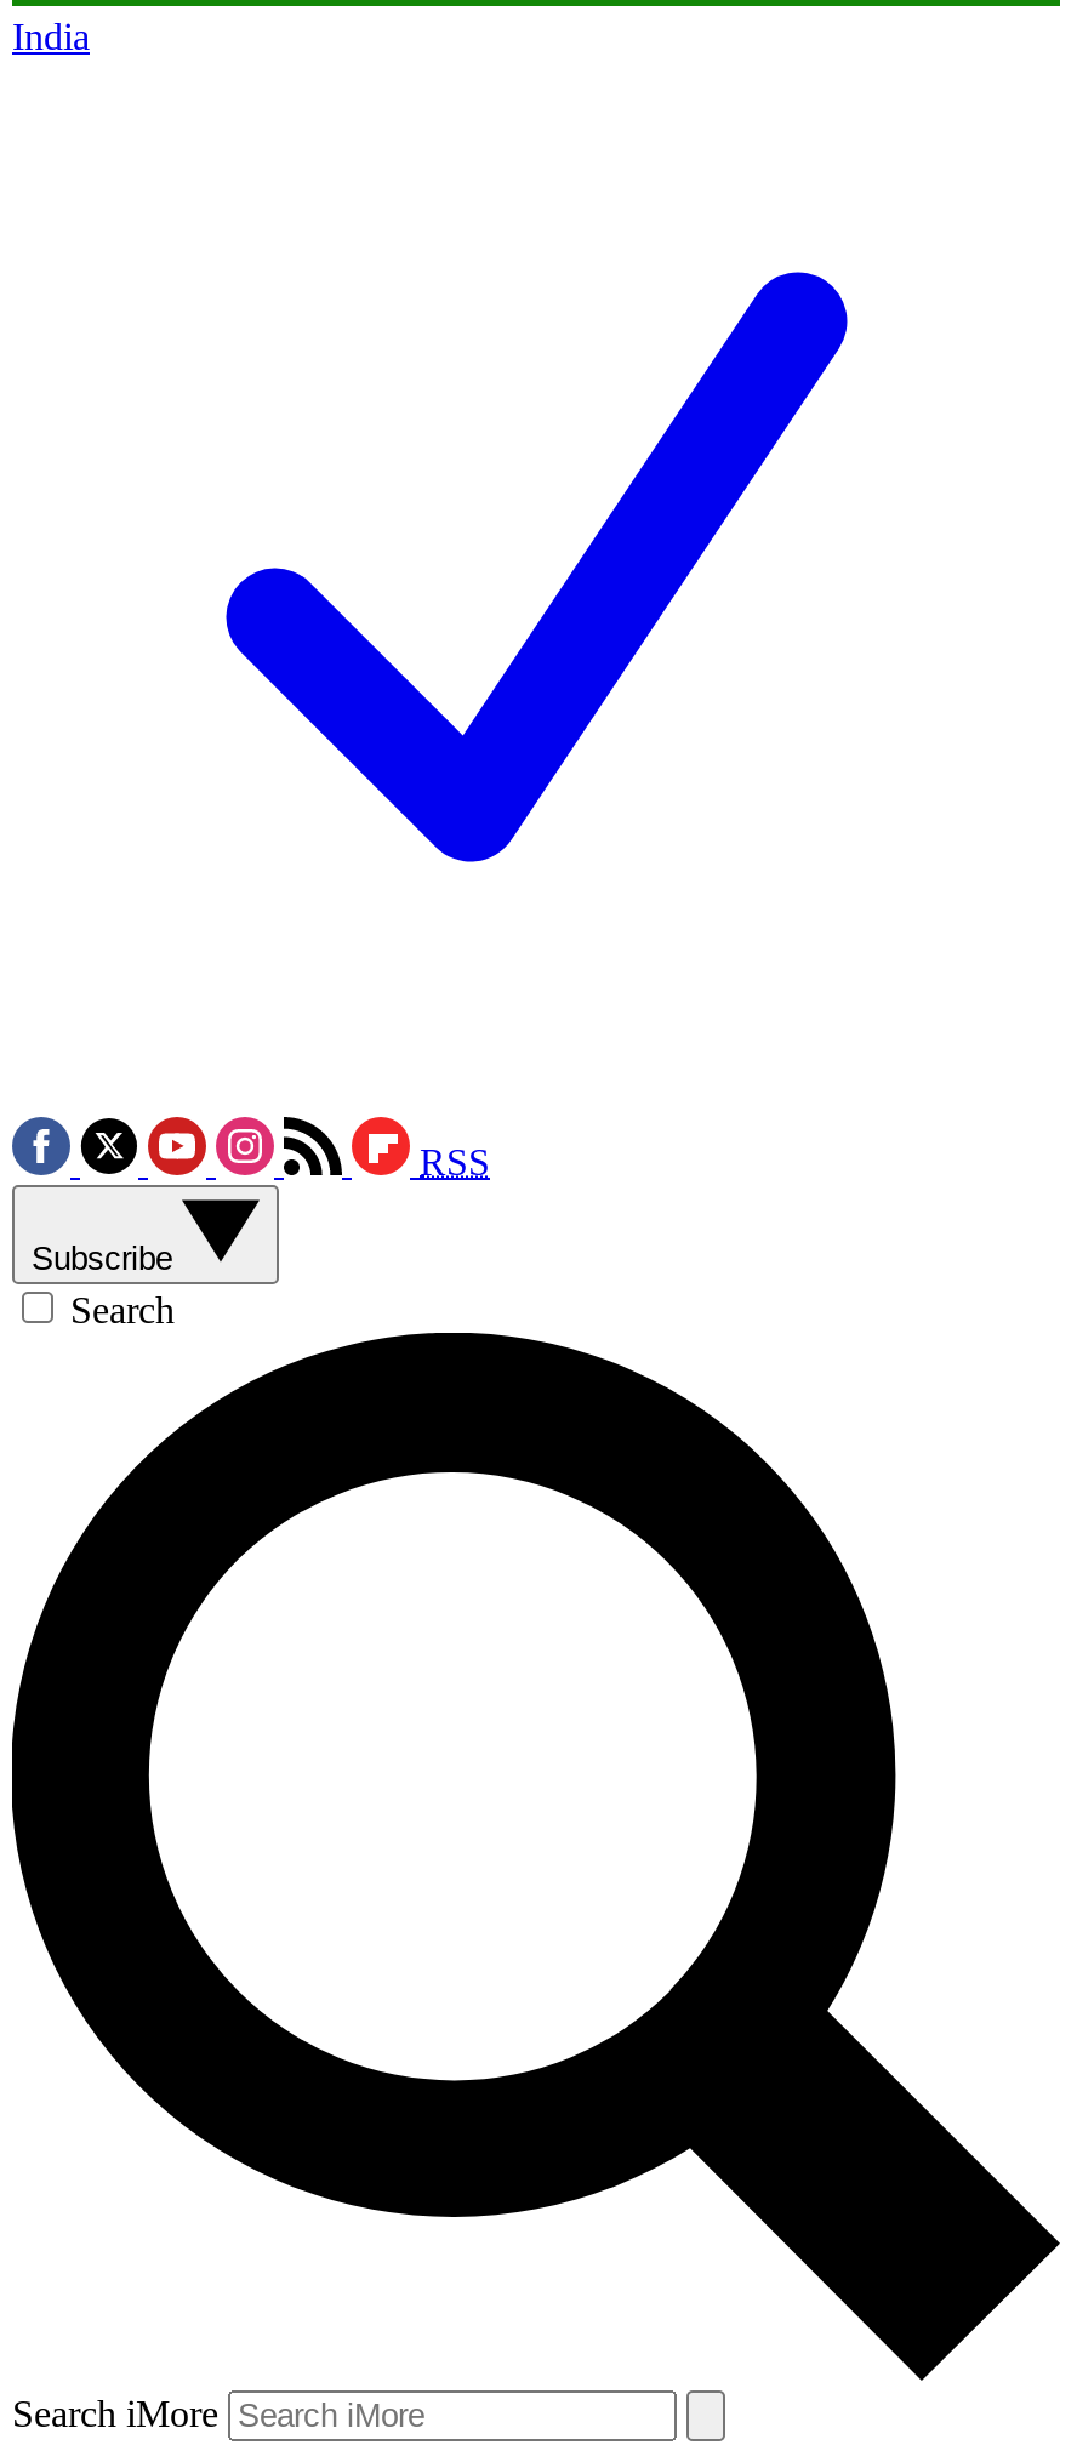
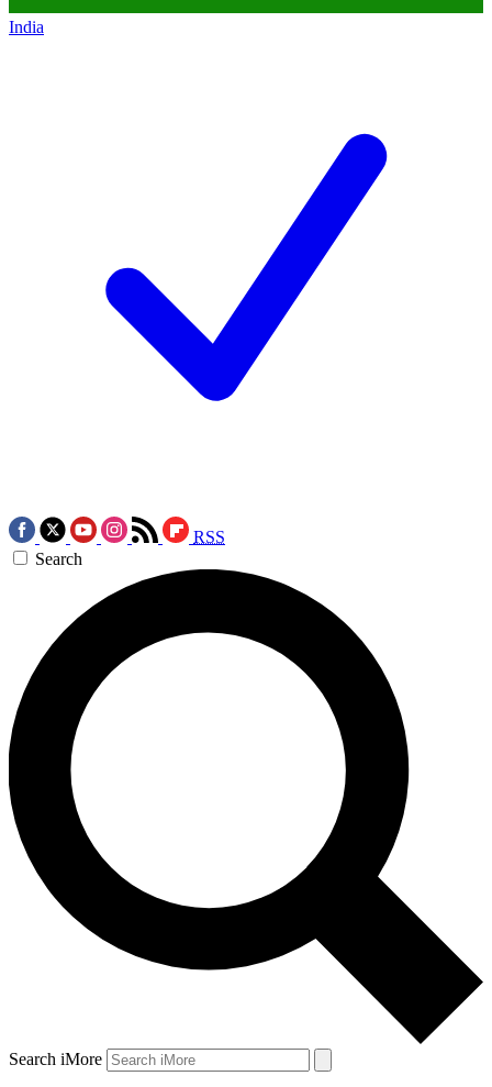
[32,1241,182,1278] Subscribe -> none

